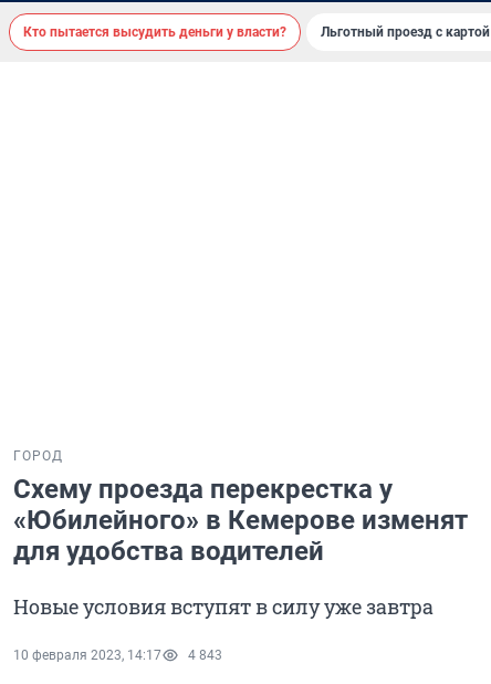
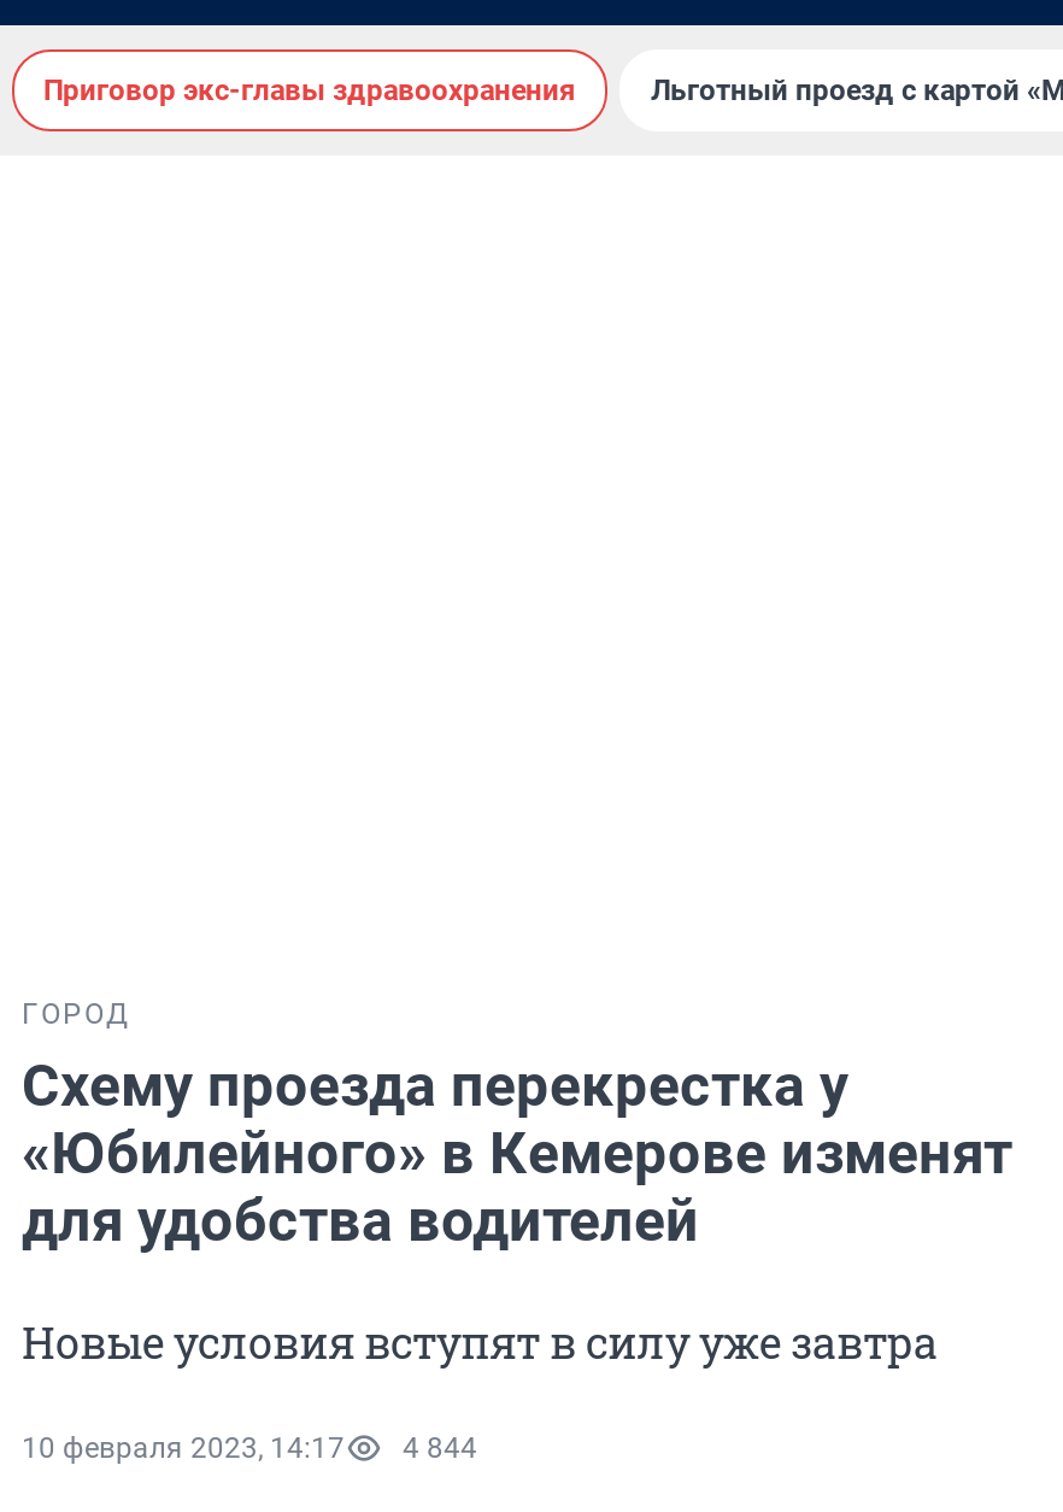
[23,24,286,40] Кто пытается высудить деньги у власти? -> [43,74,576,107] Приговор экс-главы здравоохранения
[13,648,222,663] 10 февраля 2023, 14:17 4 843 -> [22,1431,477,1465] 10 февраля 2023, 14:17 4 844

